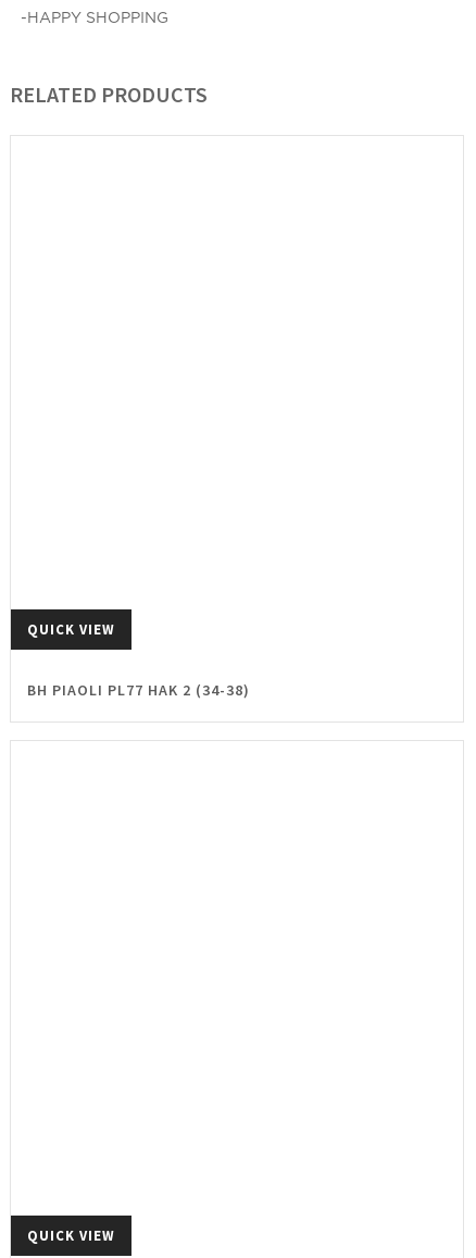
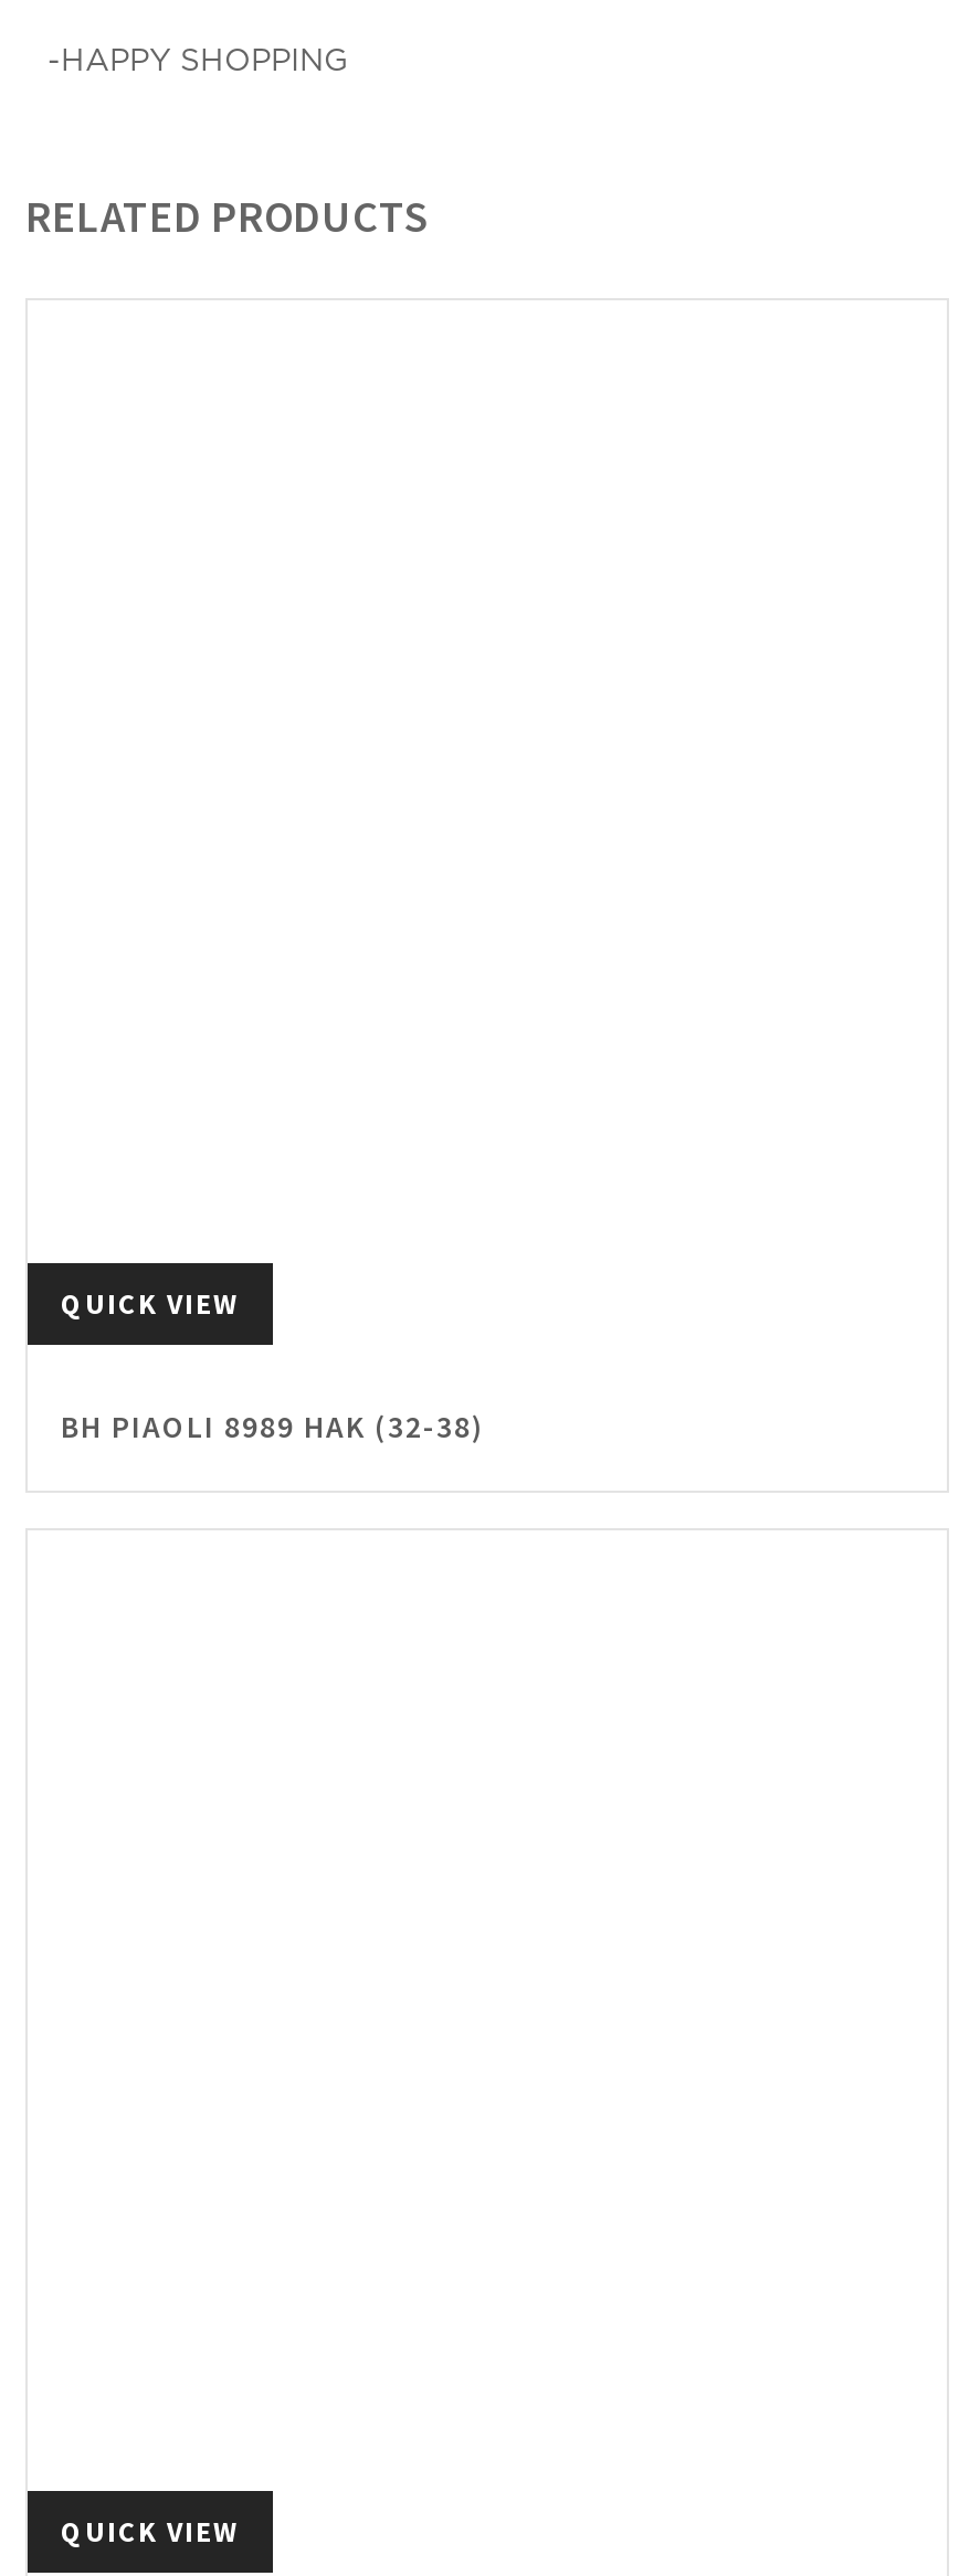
[27,680,250,700] BH PIAOLI PL77 HAK 2 (34-38) -> [61,1406,485,1446] BH PIAOLI 8989 HAK (32-38)

